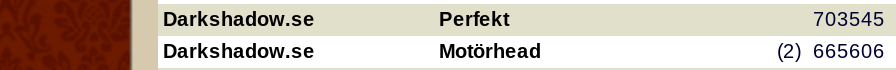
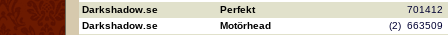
[813,8,896,30] 703545 -> [406,4,448,15] 701412
[777,40,896,62] (2) 665606 -> [388,20,448,31] (2) 663509

